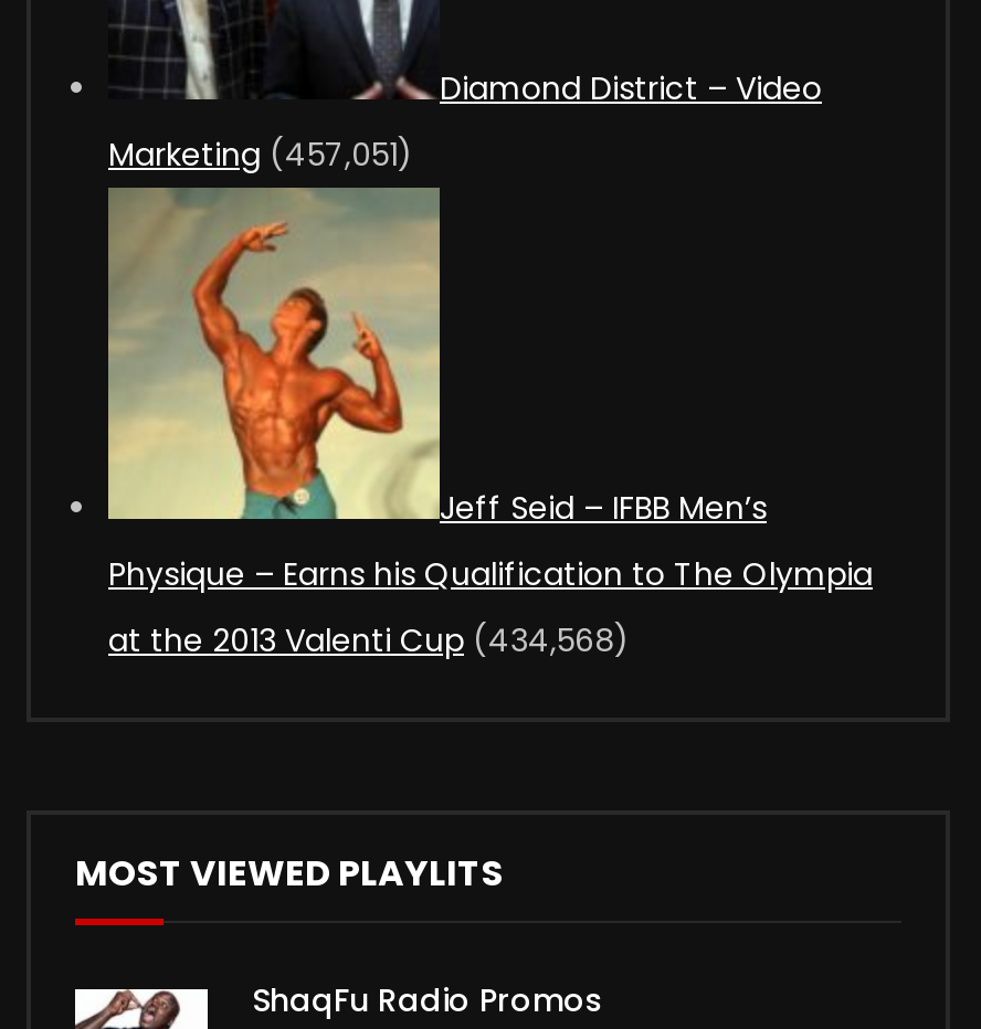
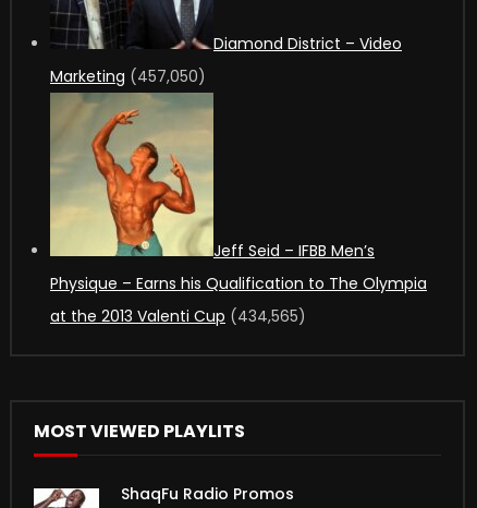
[108,132,413,176] Marketing (457,051) -> [50,65,206,87] Marketing (457,050)
[108,618,630,662] at the 2013 Valenti Cup (434,568) -> [50,305,306,327] at the 2013 Valenti Cup (434,565)

